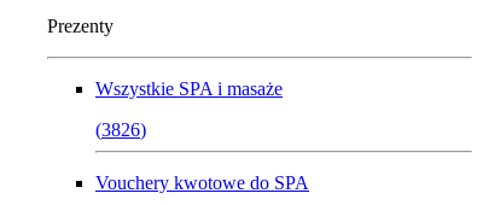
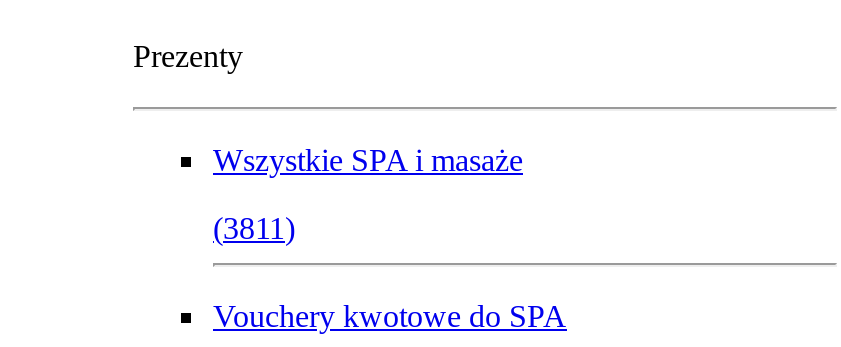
[95,119,146,140] (3826) -> [213,211,295,245] (3811)

